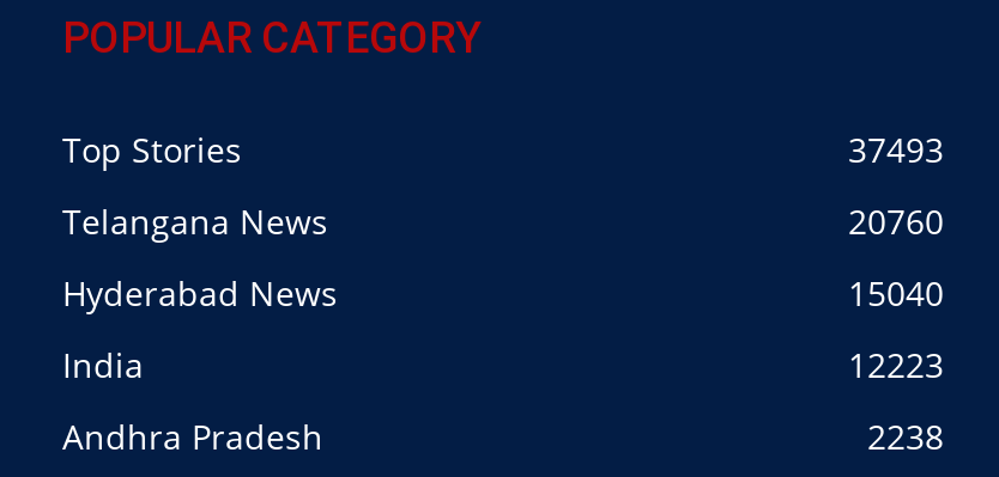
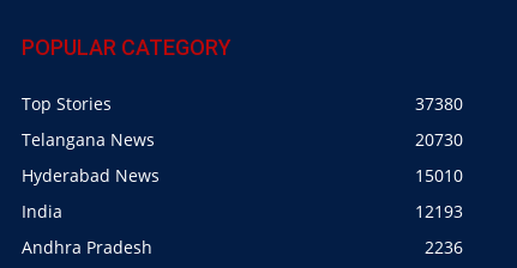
[848,125,944,171] 37493 -> [415,92,463,115] 37380
[848,197,944,242] 20760 -> [415,128,463,151] 20730
[848,269,944,314] 15040 -> [415,164,463,187] 15010
[848,340,944,386] 12223 -> [415,200,463,222] 12193
[867,412,944,458] 2238 -> [425,236,463,258] 2236

